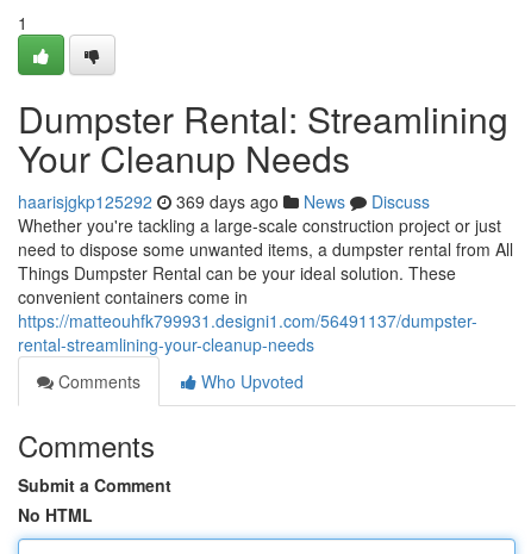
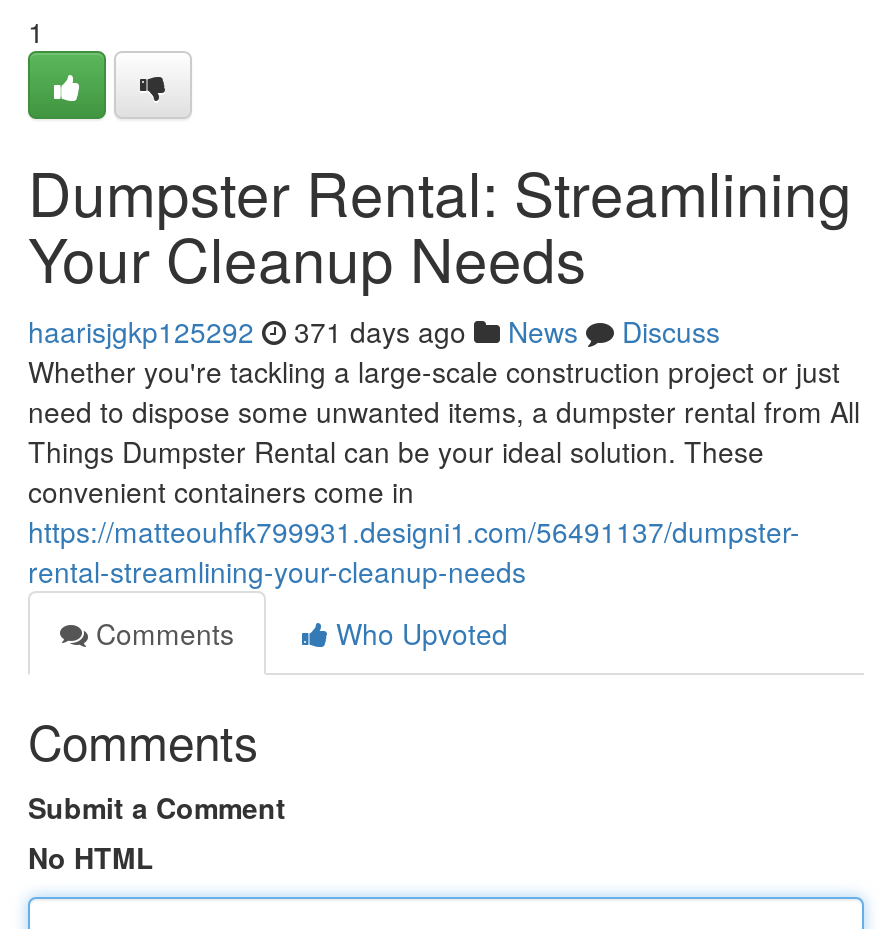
[18,189,430,213] haarisjgkp125292 369 days ago News Discuss -> [28,311,720,351] haarisjgkp125292 371 days ago News Discuss

